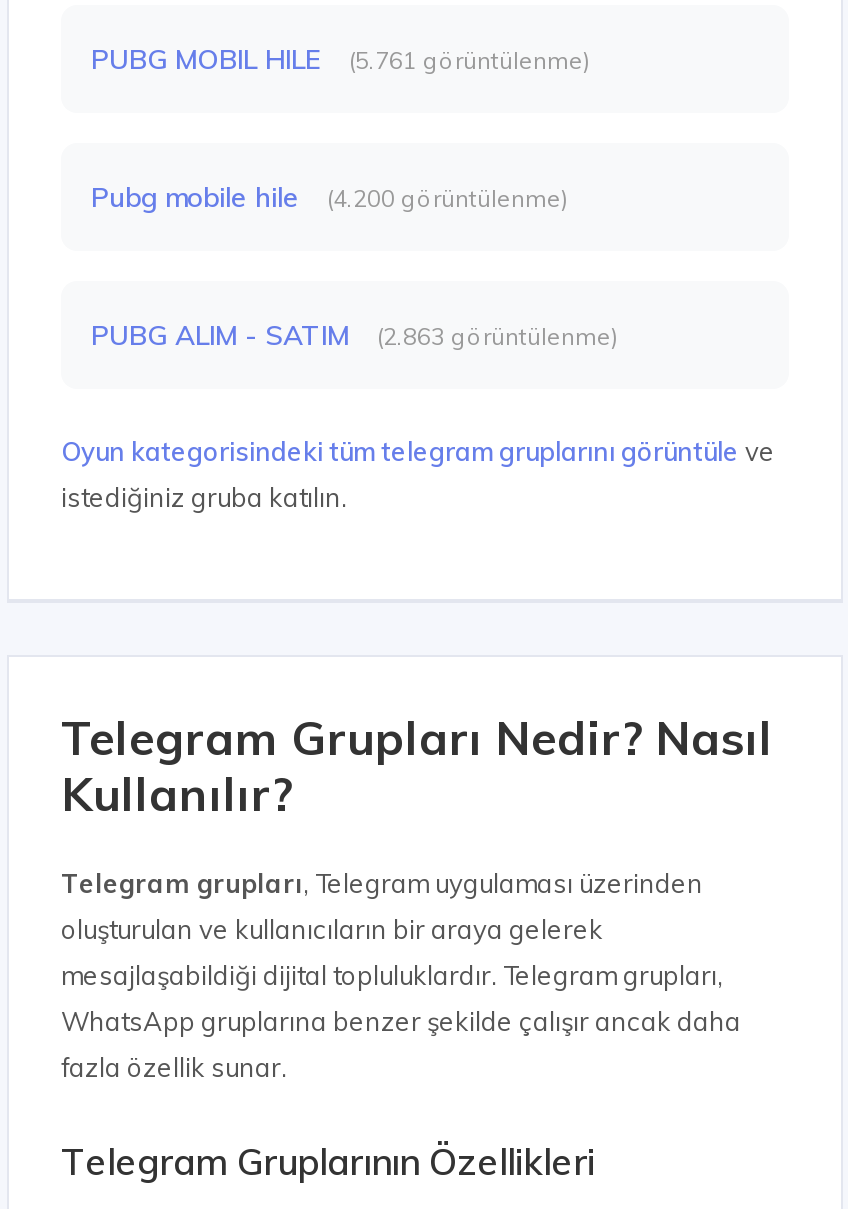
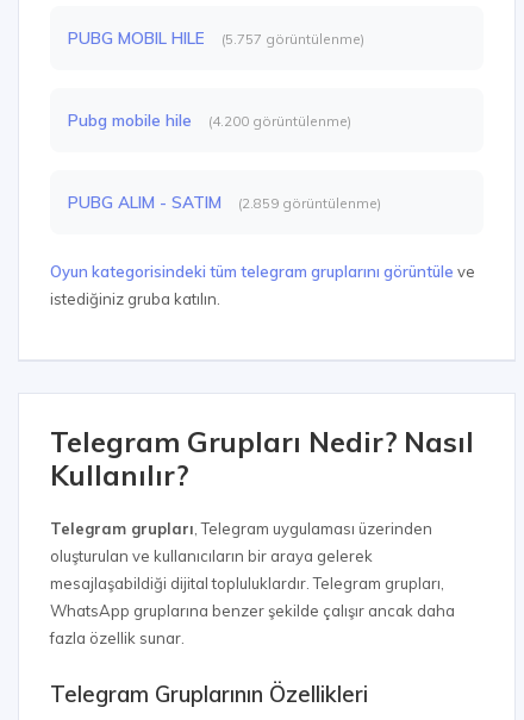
[349,45,589,75] (5.761 görüntülenme) -> [222,30,364,48] (5.757 görüntülenme)
[377,321,617,351] (2.863 görüntülenme) -> [238,194,381,212] (2.859 görüntülenme)

